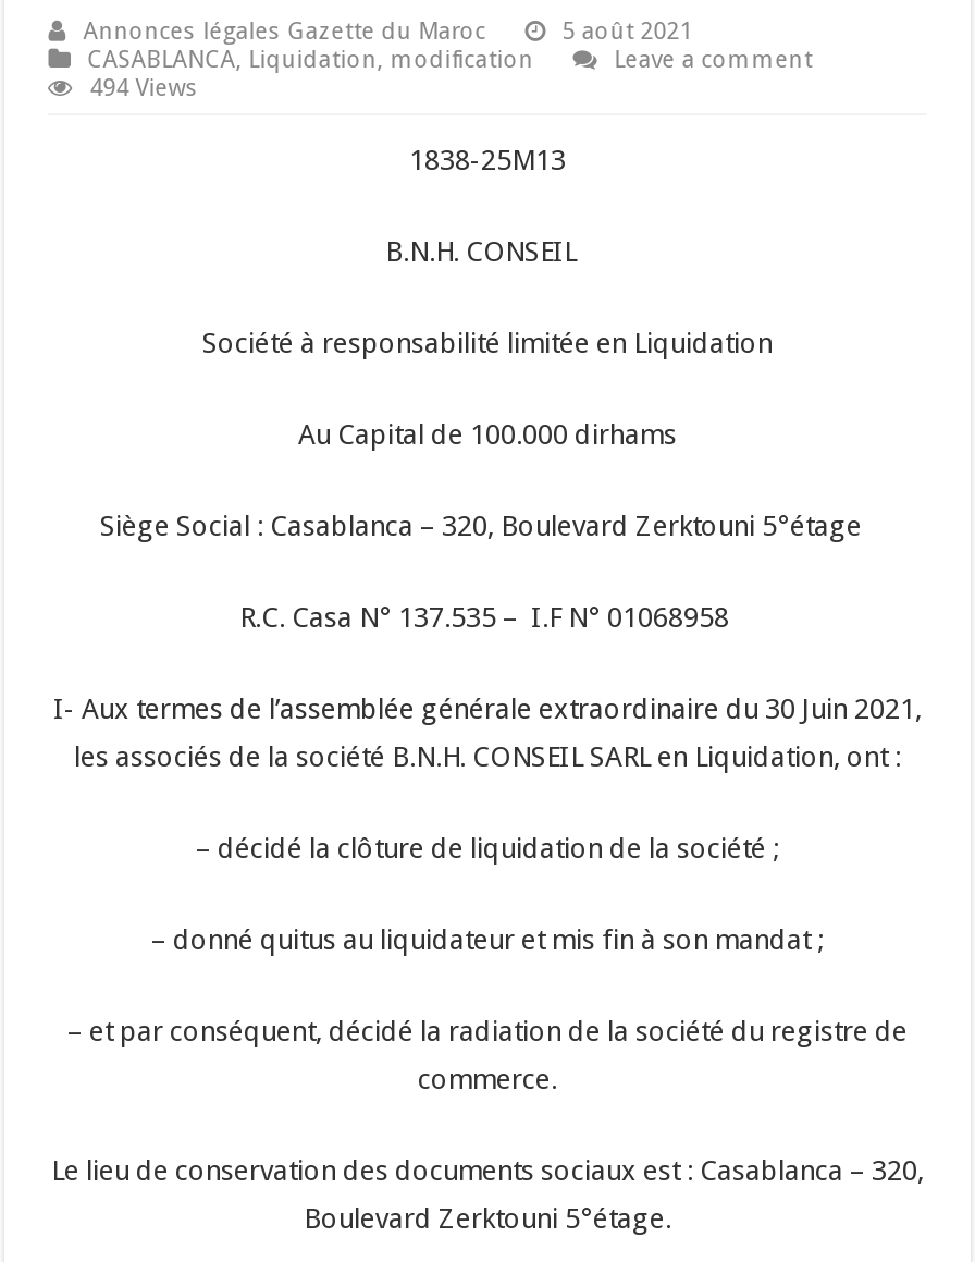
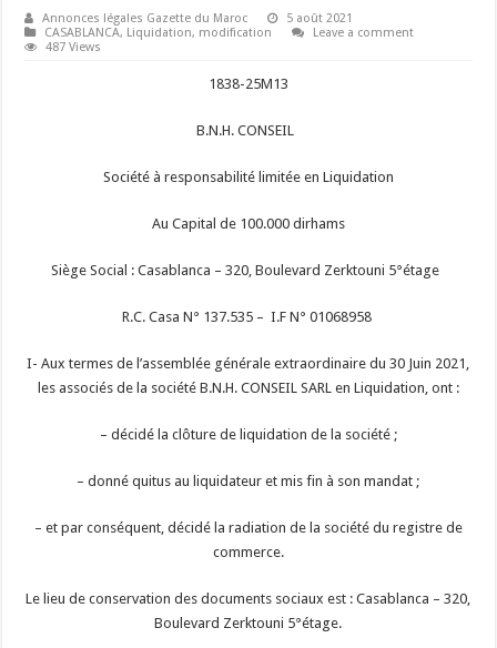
[90,74,198,102] 494 Views -> [46,40,101,54] 487 Views

